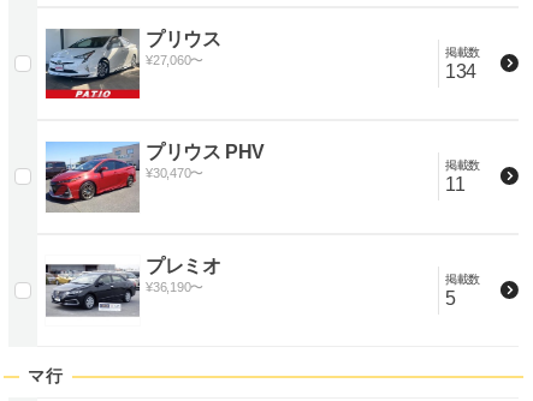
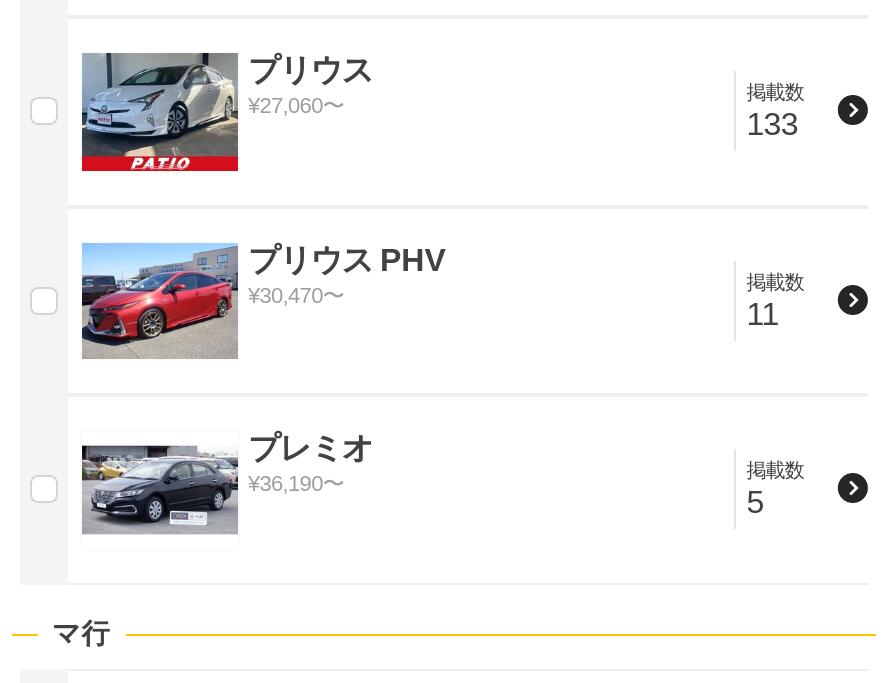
[445,61,476,82] 134 -> [746,108,798,142] 133

